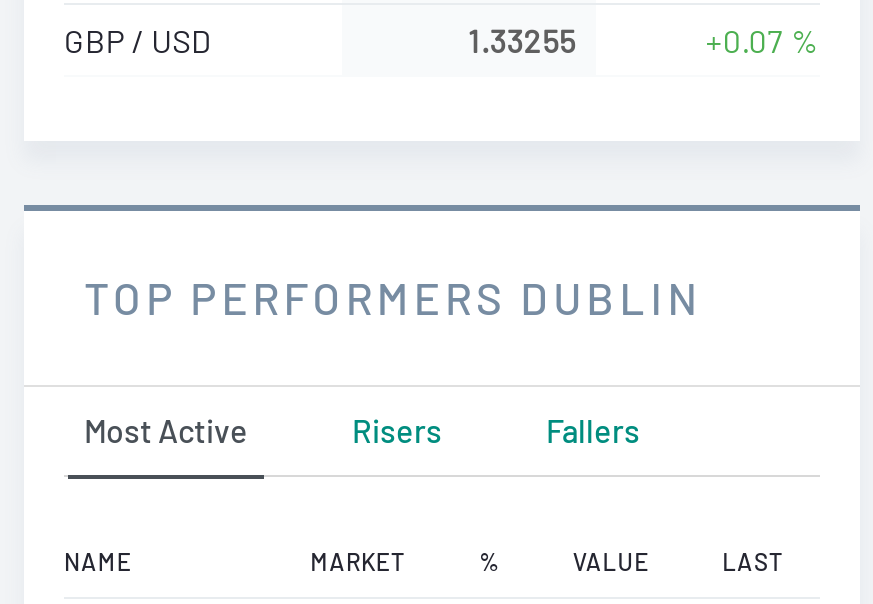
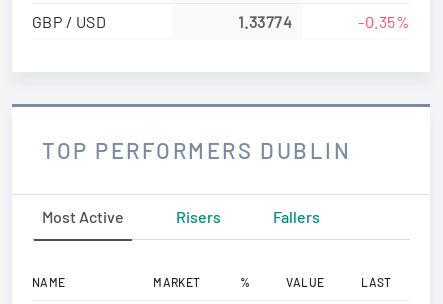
[468,21,820,59] 1.33255 | +0.07 % -> [238,12,410,31] 1.33774 | -0.35%

